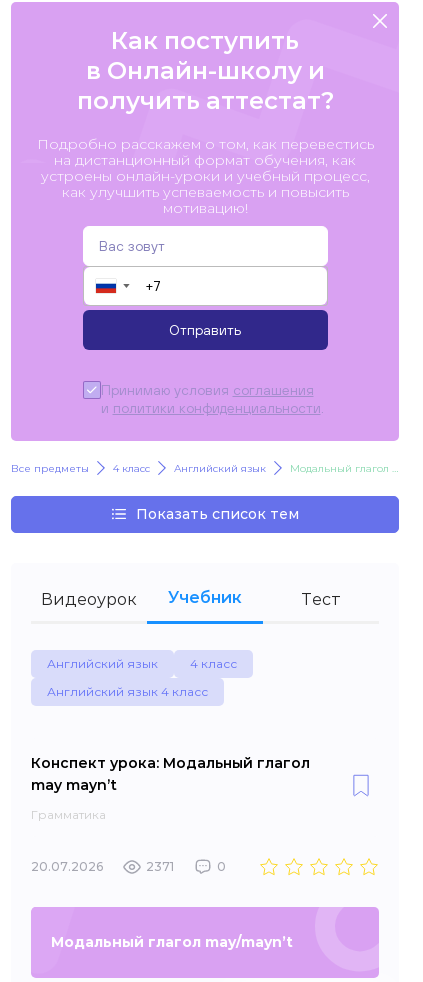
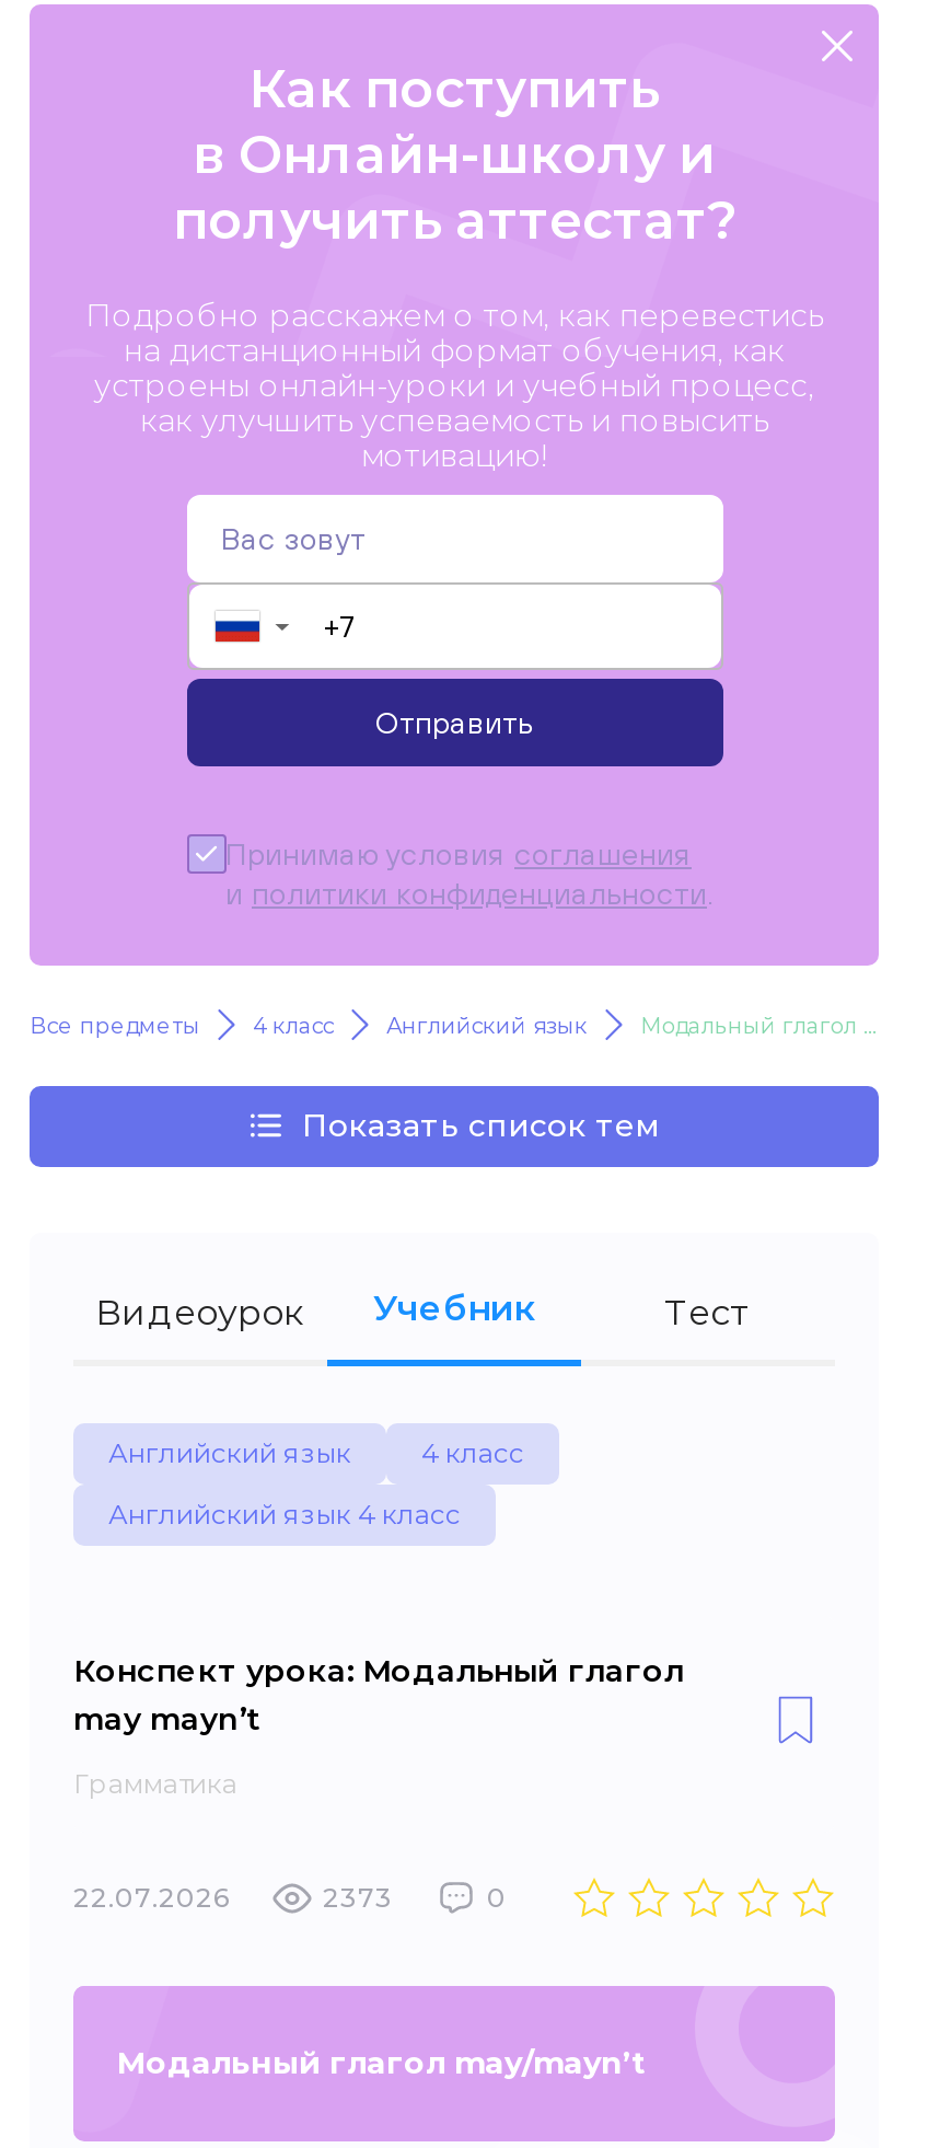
[31,859,103,874] 20.07.2026 -> [73,1880,229,1913] 22.07.2026
[146,859,174,874] 2371 -> [323,1880,393,1913] 2373

